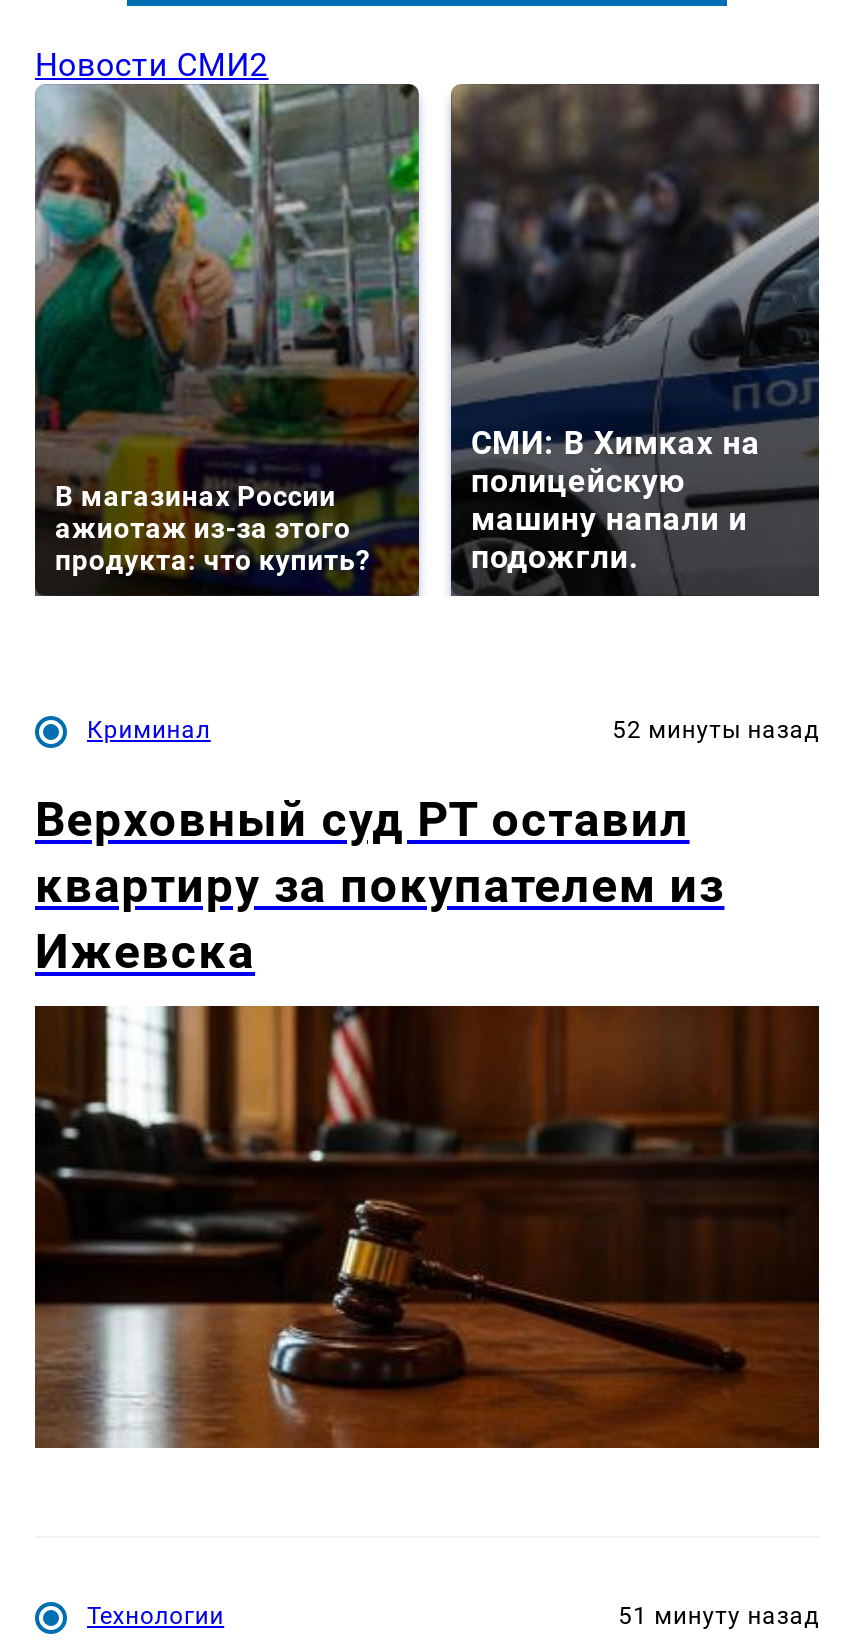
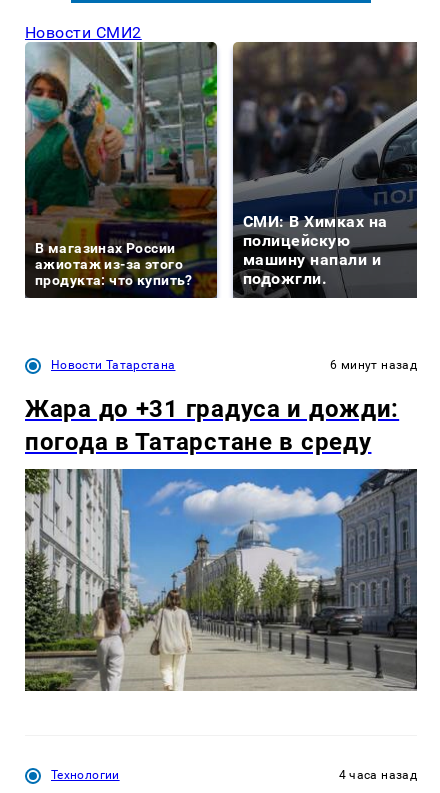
[87,715,819,743] Криминал | 52 минуты назад -> [51,358,417,372] Новости Татарстана | 6 минут назад
[35,791,724,979] Верховный суд РТ оставил | квартиру за покупателем из | Ижевска -> [25,395,399,456] Жара до +31 градуса и дожди: | погода в Татарстане в среду
[35,1004,819,1450] [image] -> [25,468,418,692] [image]
[618,1601,819,1629] 51 минуту назад -> [339,768,417,782] 4 часа назад

